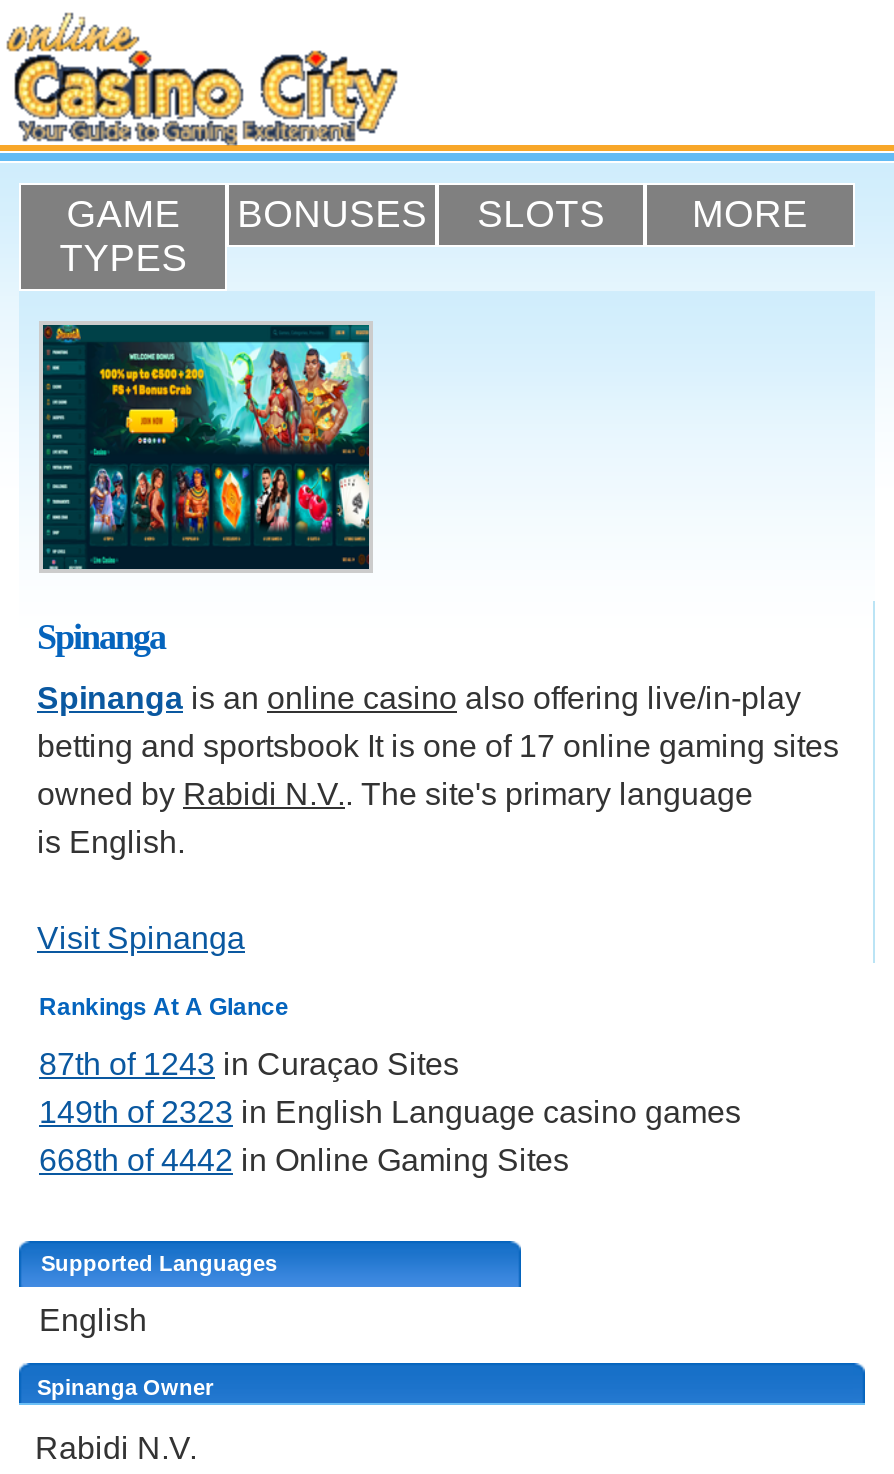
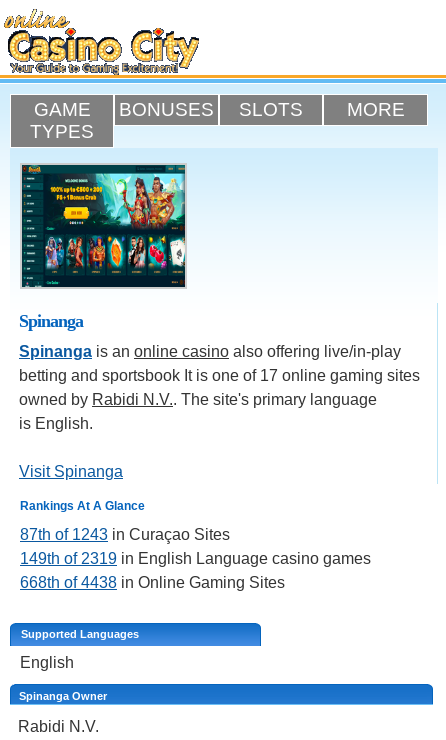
[39,1095,741,1129] 149th of 2323 in English Language casino games -> [20,550,371,567] 149th of 2319 in English Language casino games
[39,1143,569,1177] 668th of 4442 in Online Gaming Sites -> [20,574,285,591] 668th of 4438 in Online Gaming Sites

